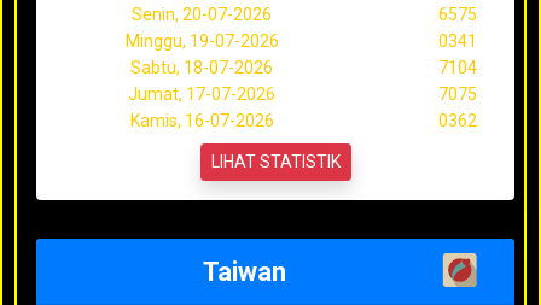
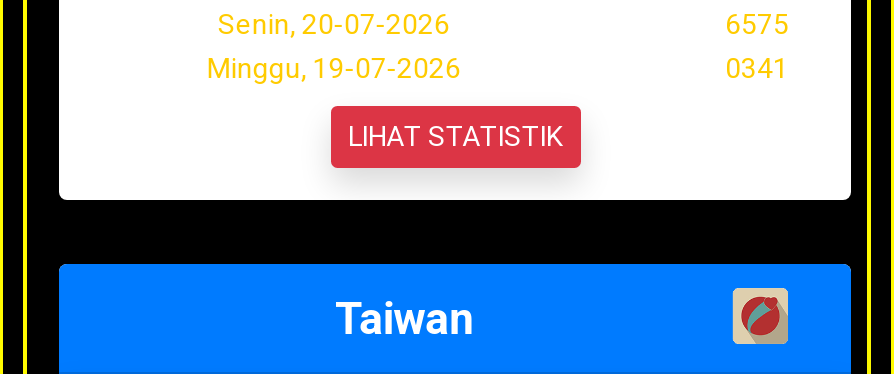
[128,58,477,131] Sabtu, 18-07-2026 | 7104 | Jumat, 17-07-2026 | 7075 | Kamis, 16-07-2026 | 0362 -> none

